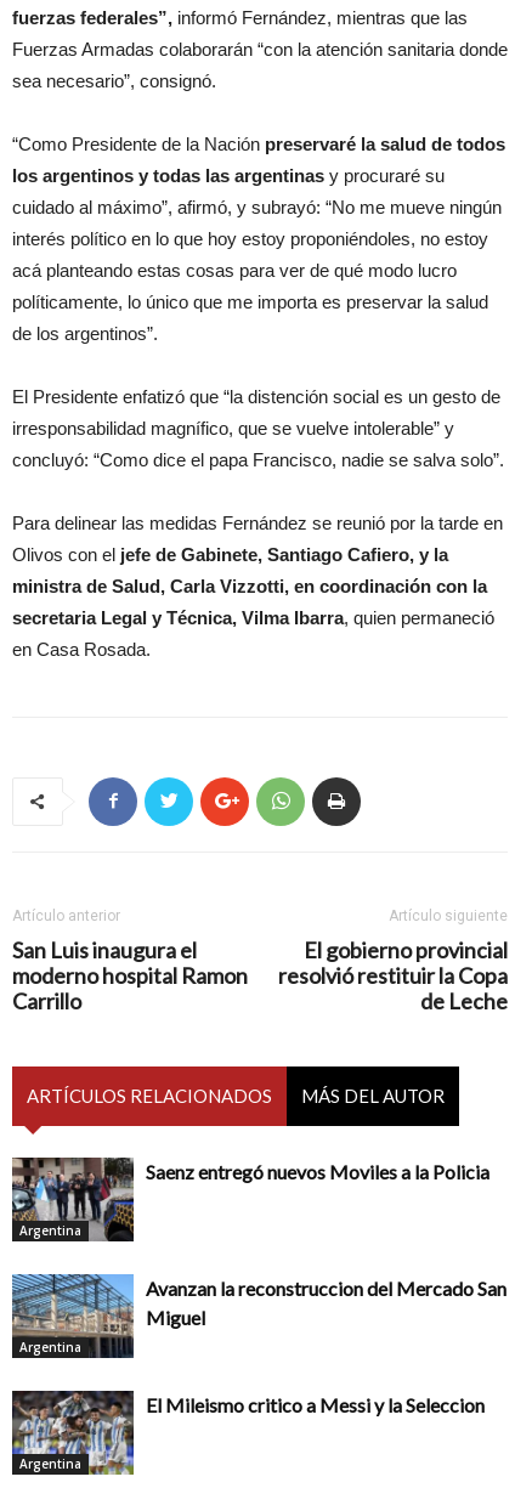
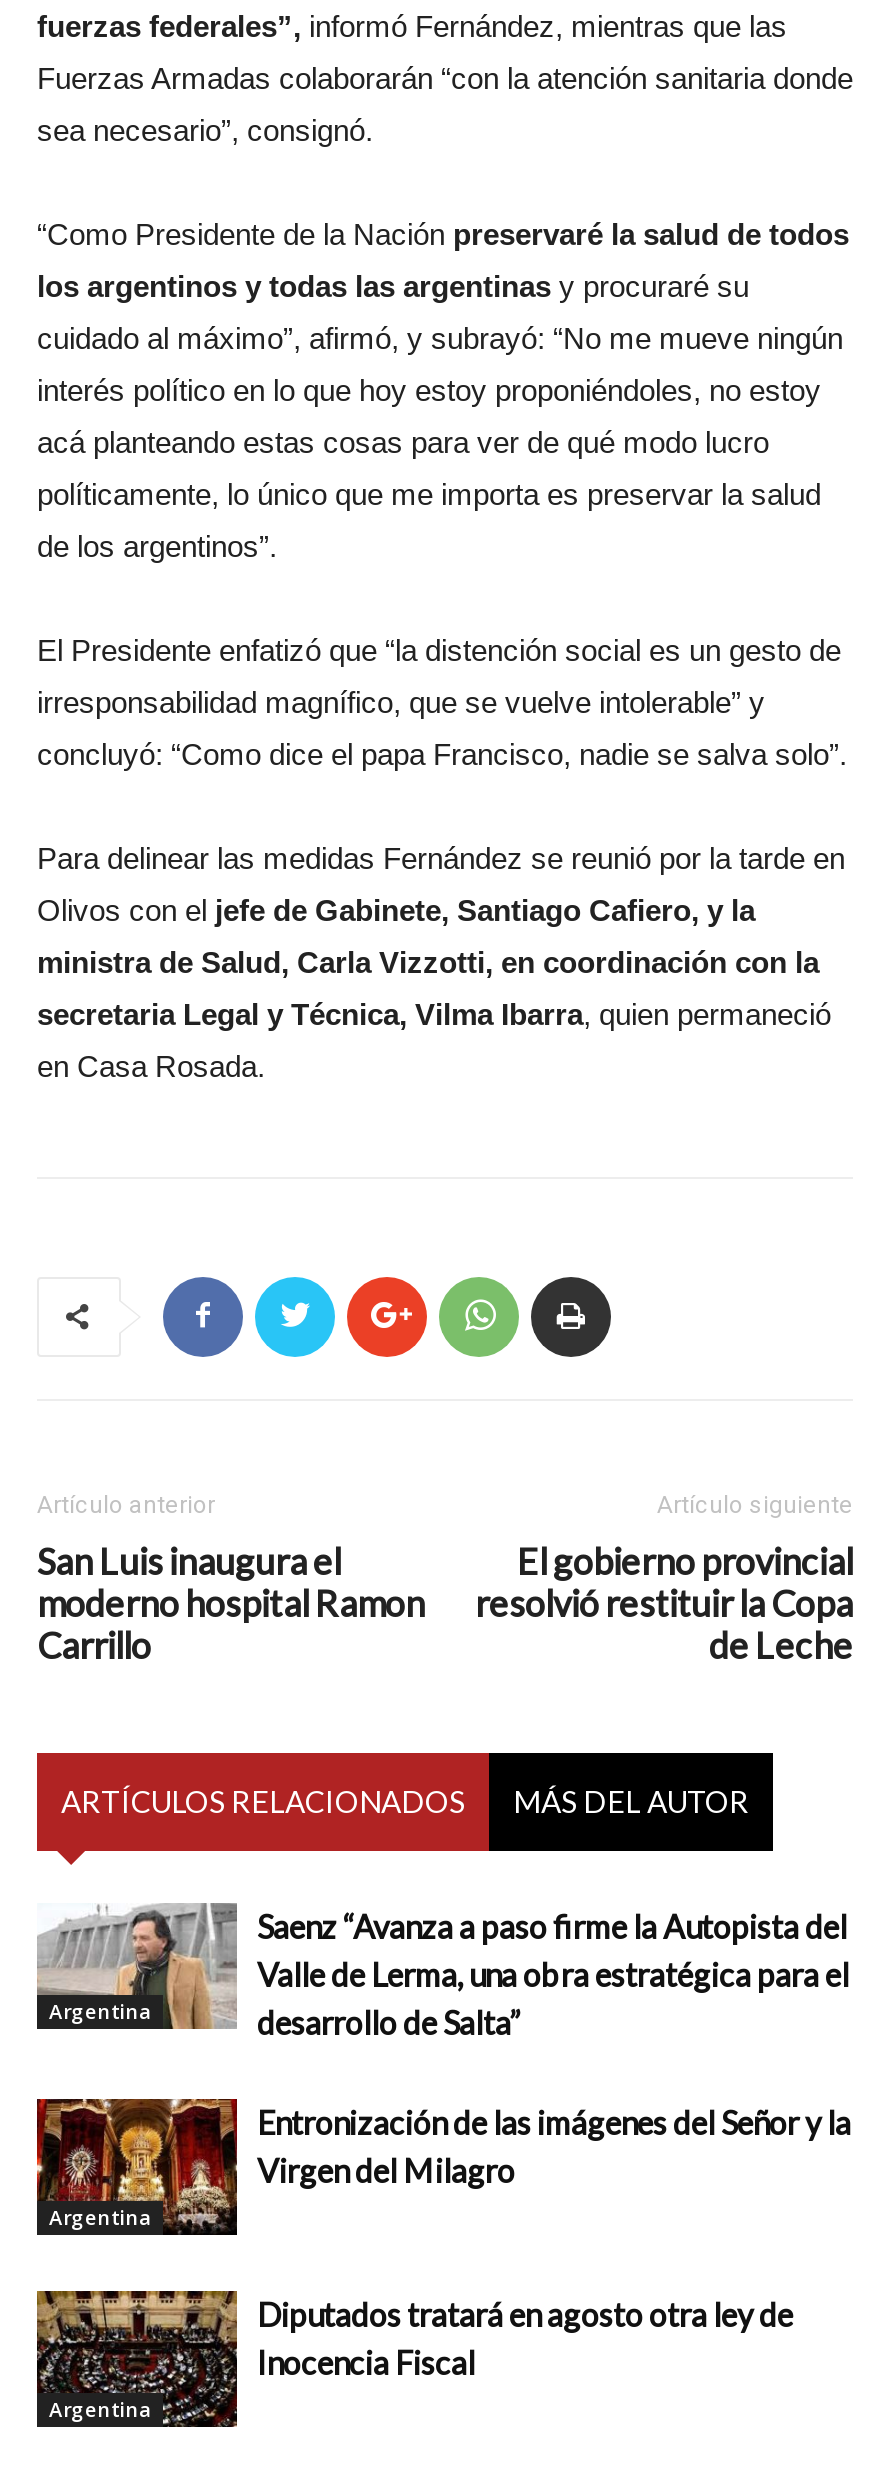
[11,1156,489,1243] [image] | Saenz entregó nuevos Moviles a la Policia -> [37,1903,849,2041] [image] | Saenz “Avanza a paso firme la Autopista del | Valle de Lerma, una obra estratégica para el | desarrollo de Salta”
[11,1273,506,1358] [image] | Avanzan la reconstruccion del Mercado San | Miguel -> [35,2097,851,2235] [image] | Entronización de las imágenes del Señor y la | Virgen del Milagro
[11,1390,485,1476] [image] | El Mileismo critico a Messi y la Seleccion -> [35,2289,793,2429] [image] | Diputados tratará en agosto otra ley de | Inocencia Fiscal

